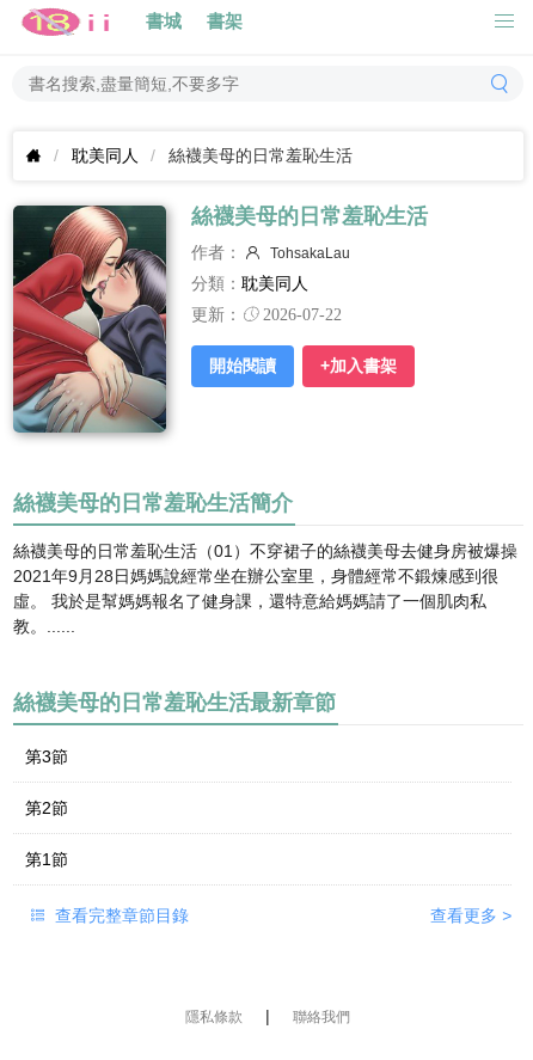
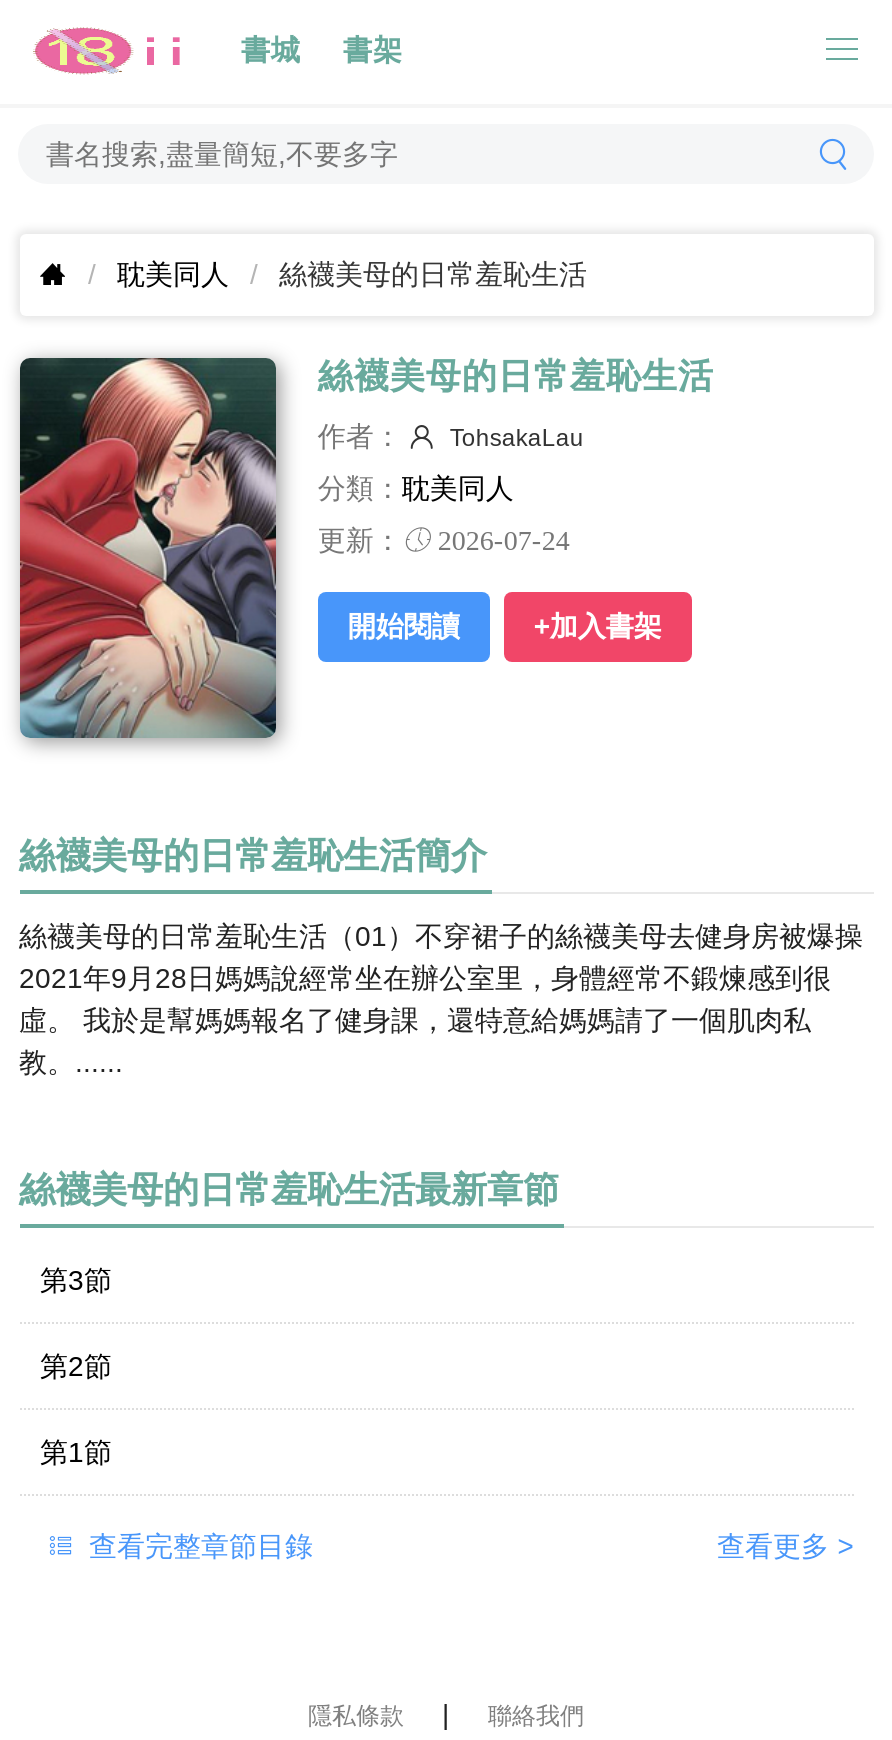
[191,305,342,322] 更新： 2026-07-22 -> [318,525,570,553] 更新： 2026-07-24

